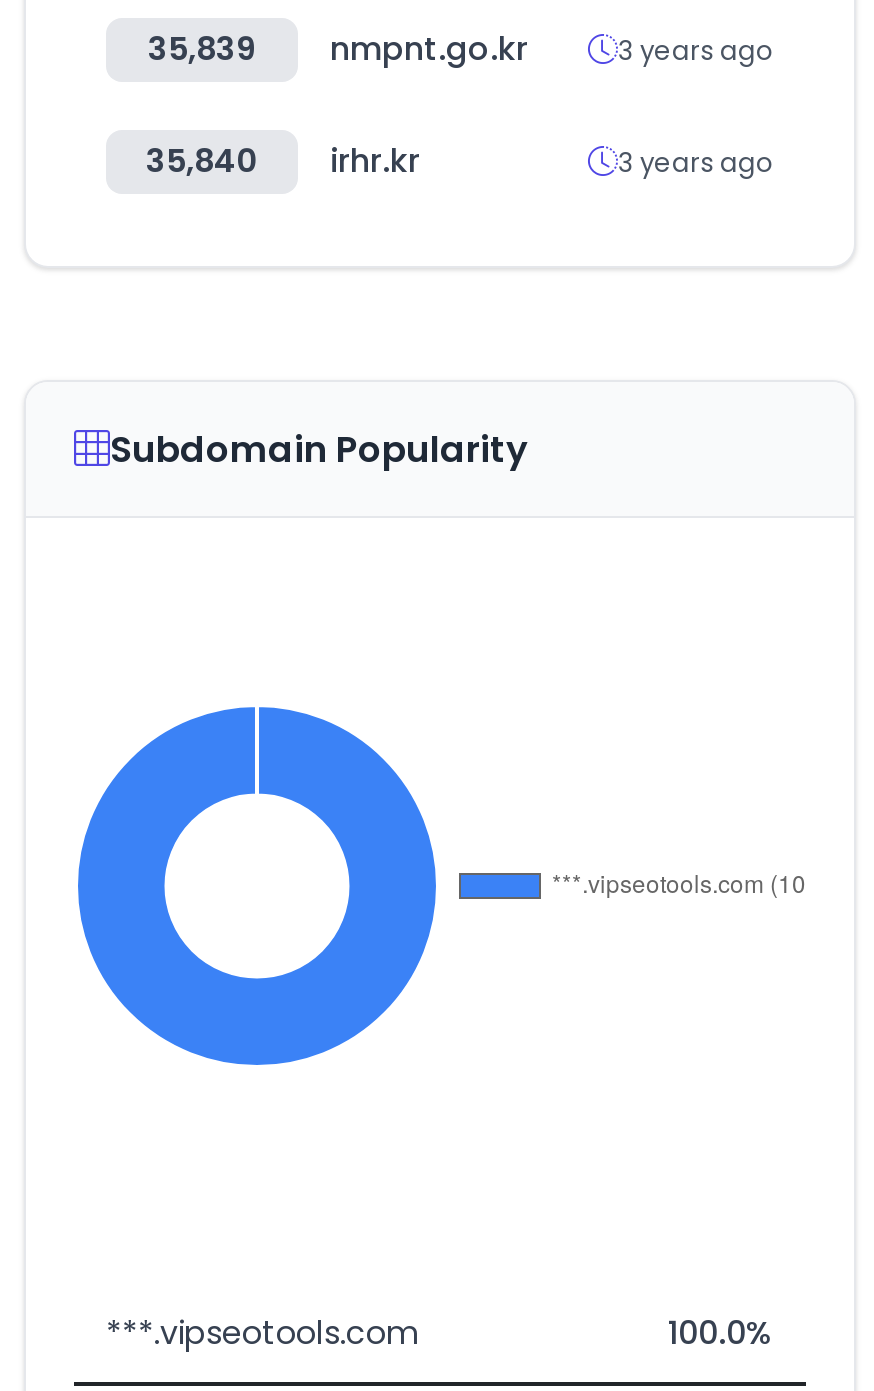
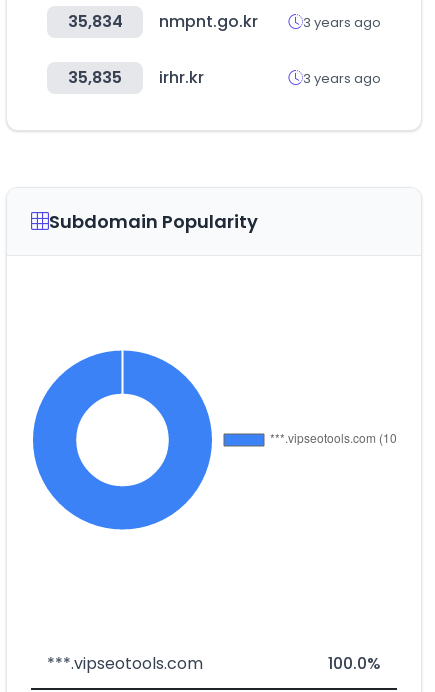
[148,26,528,72] 35,839 nmpnt.go.kr -> [67,10,258,33] 35,834 nmpnt.go.kr
[146,138,420,184] 35,840 irhr.kr -> [68,66,204,89] 35,835 irhr.kr

